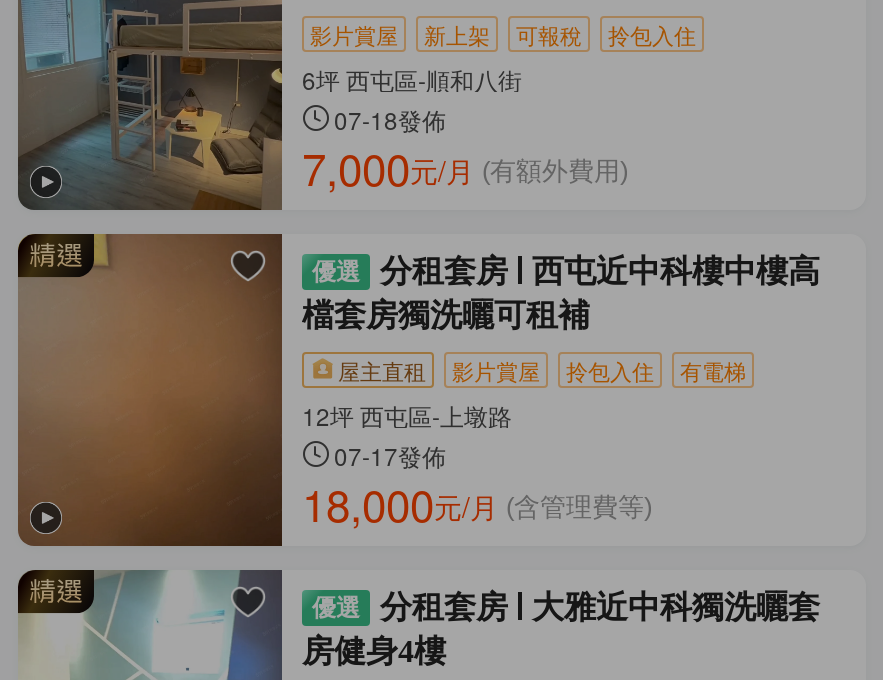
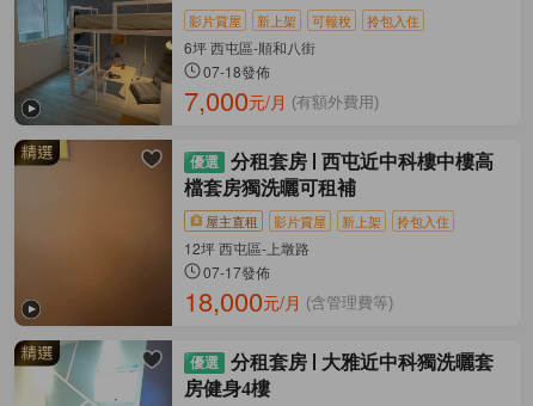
[680,353,746,385] 有電梯 -> none
none -> [342,211,381,230] 新上架

